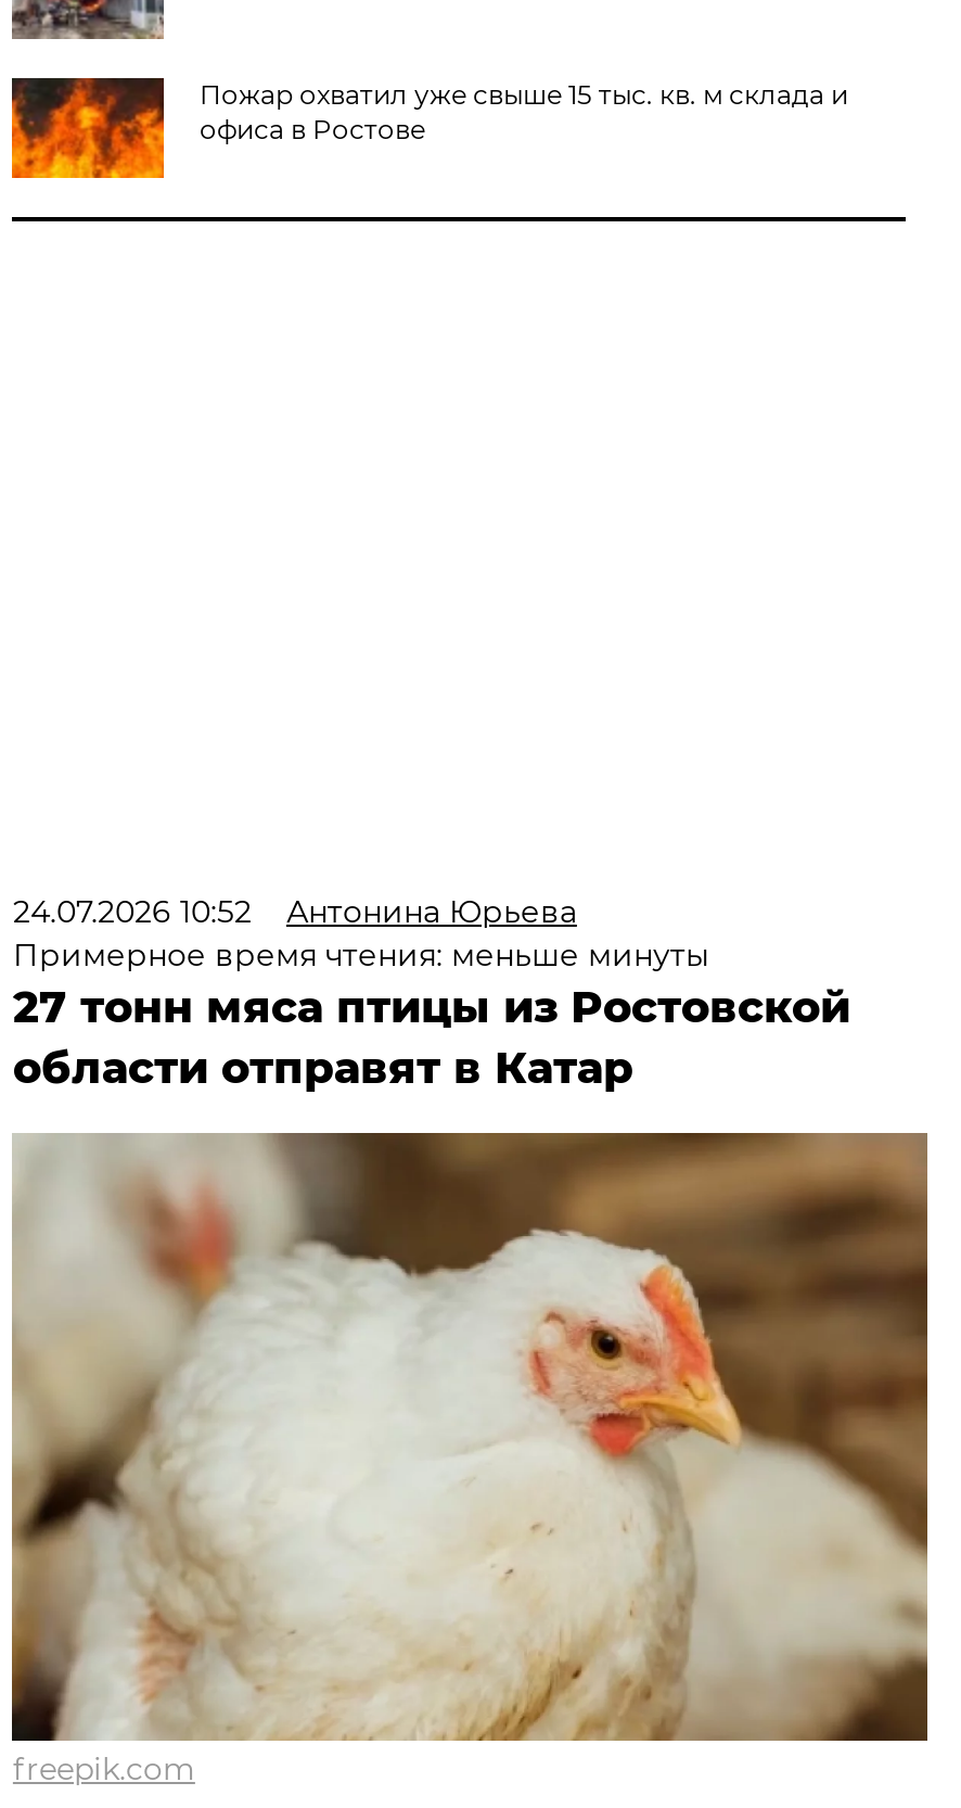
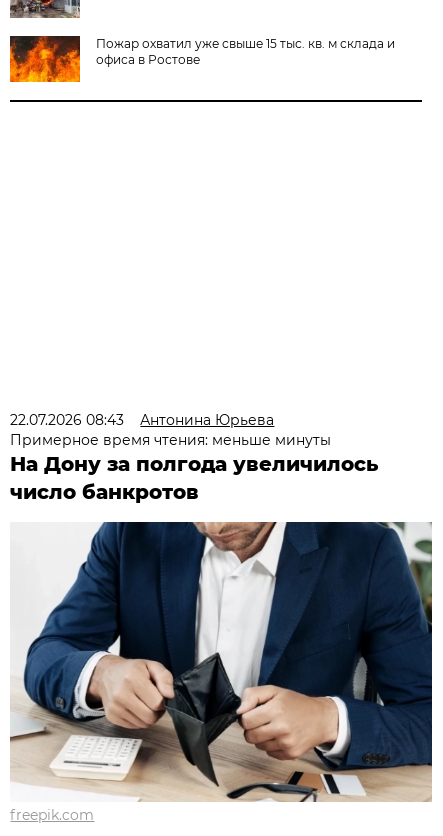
[13,892,577,931] 24.07.2026 10:52 Антонина Юрьева -> [10,411,274,429] 22.07.2026 08:43 Антонина Юрьева
[13,981,850,1094] 27 тонн мяса птицы из Ростовской | области отправят в Катар -> [10,452,378,504] На Дону за полгода увеличилось | число банкротов
[10,1131,930,1743] [image] -> [10,521,433,802] [image]

